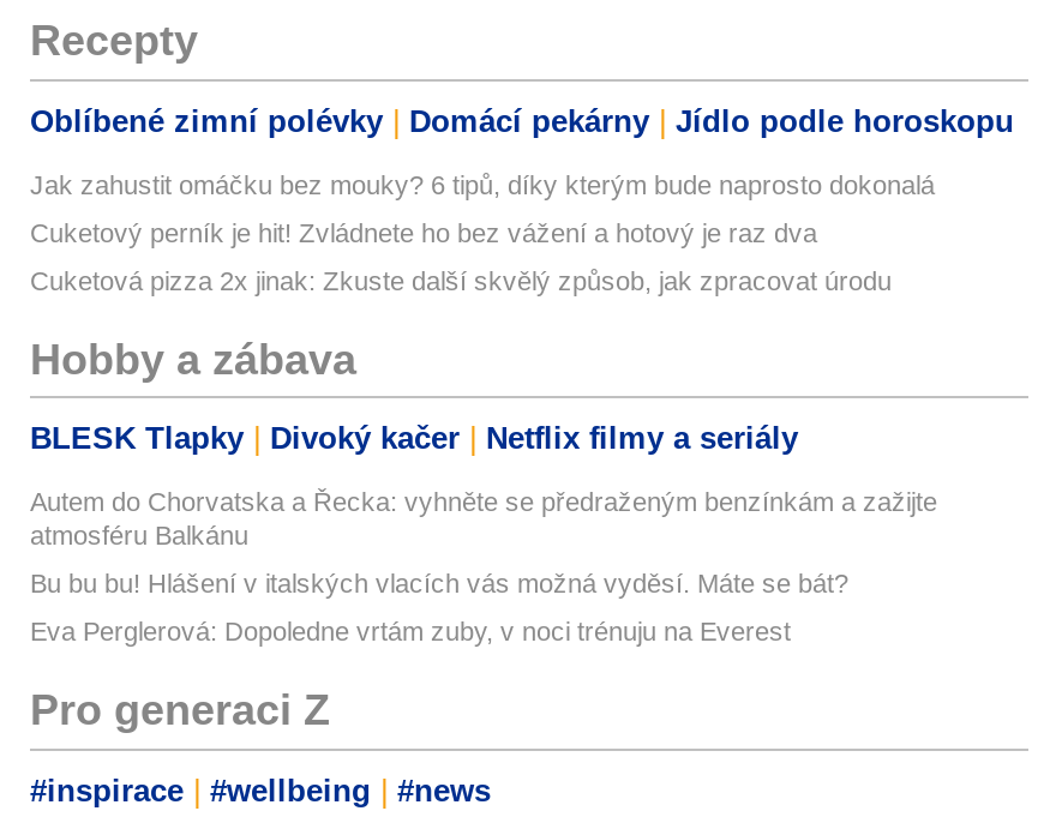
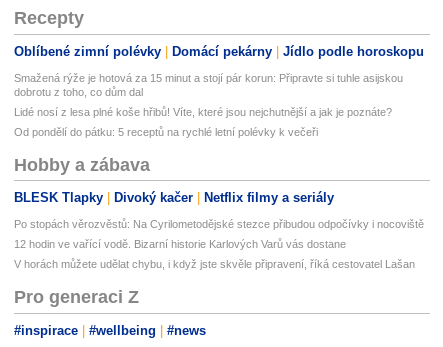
[30,170,935,199] Jak zahustit omáčku bez mouky? 6 tipů, díky kterým bude naprosto dokonalá -> [14,72,403,98] Smažená rýže je hotová za 15 minut a stojí pár korun: Připravte si tuhle asijskou | dobrotu z toho, co dům dal
[30,218,817,247] Cuketový perník je hit! Zvládnete ho bez vážení a hotový je raz dva -> [14,106,392,118] Lidé nosí z lesa plné koše hřibů! Víte, které jsou nejchutnější a jak je poznáte?
[30,266,892,295] Cuketová pizza 2x jinak: Zkuste další skvělý způsob, jak zpracovat úrodu -> [14,126,318,138] Od pondělí do pátku: 5 receptů na rychlé letní polévky k večeři
[30,488,937,550] Autem do Chorvatska a Řecka: vyhněte se předraženým benzínkám a zažijte | atmosféru Balkánu -> [14,218,424,230] Po stopách věrozvěstů: Na Cyrilometodějské stezce přibudou odpočívky i nocoviště
[30,569,848,598] Bu bu bu! Hlášení v italských vlacích vás možná vyděsí. Máte se bát? -> [14,238,346,250] 12 hodin ve vařící vodě. Bizarní historie Karlových Varů vás dostane
[30,617,791,646] Eva Perglerová: Dopoledne vrtám zuby, v noci trénuju na Everest -> [14,258,415,270] V horách můžete udělat chybu, i když jste skvěle připravení, říká cestovatel Lašan

